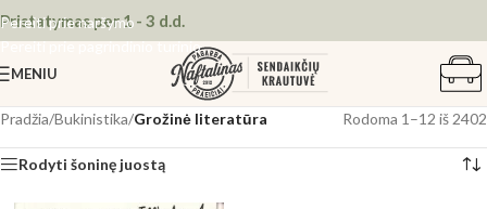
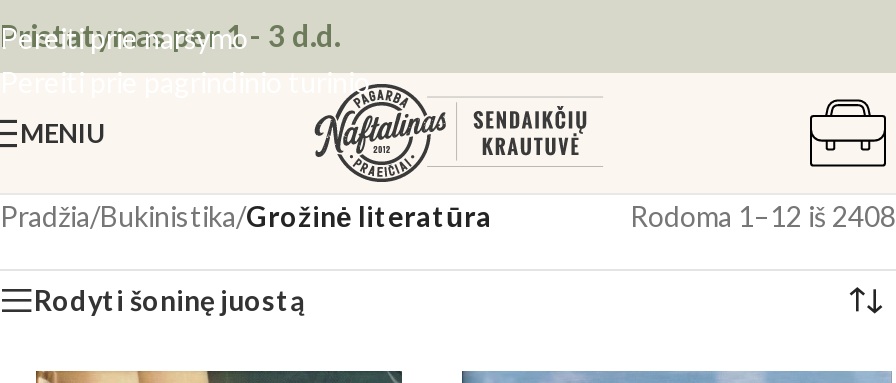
[342,109,487,128] Rodoma 1–12 iš 2402 -> [630,199,896,233] Rodoma 1–12 iš 2408

